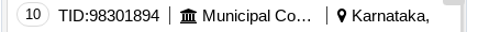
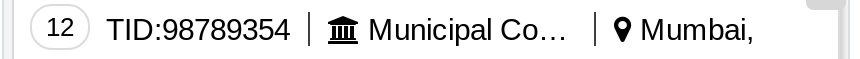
[25,7,41,23] 10 -> [46,12,74,42] 12
[58,7,159,25] TID:98301894 -> [106,12,290,46] TID:98789354
[347,7,430,25] Karnataka, -> [632,12,754,46] Mumbai,

